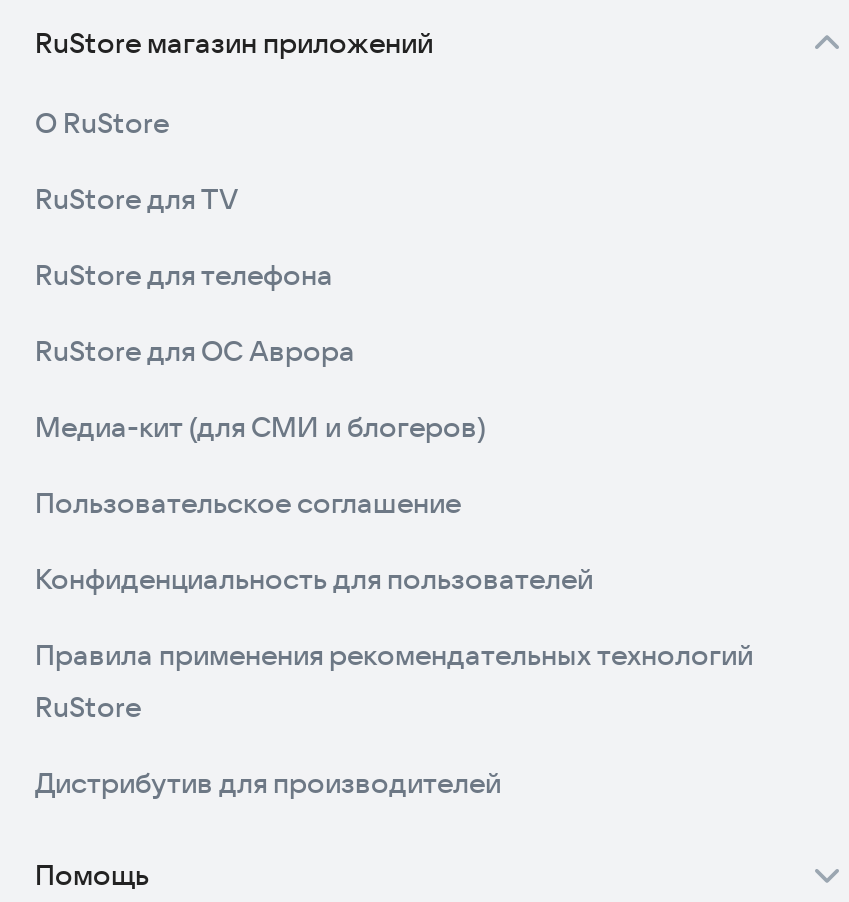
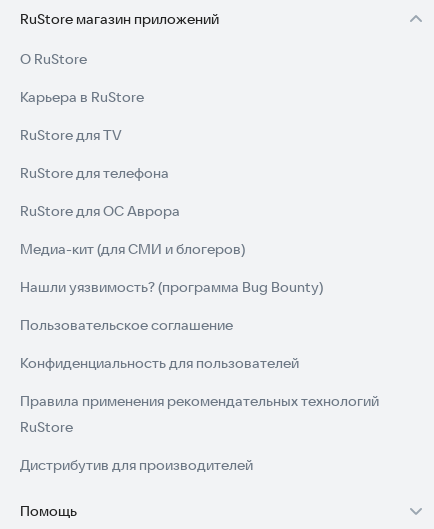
none -> [20,88,144,106] Карьера в RuStore
none -> [20,278,323,296] Нашли уязвимость? (программа Bug Bounty)

